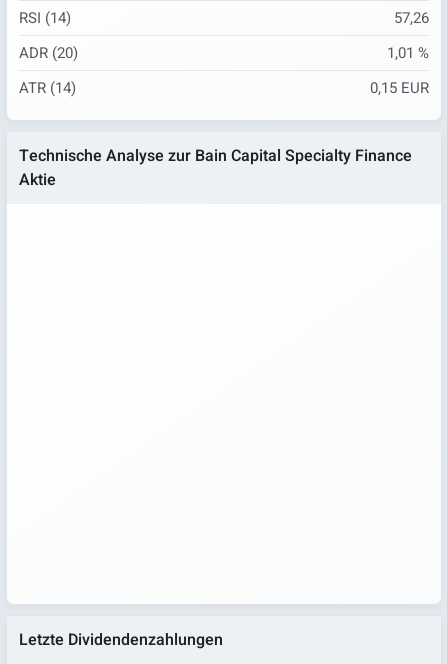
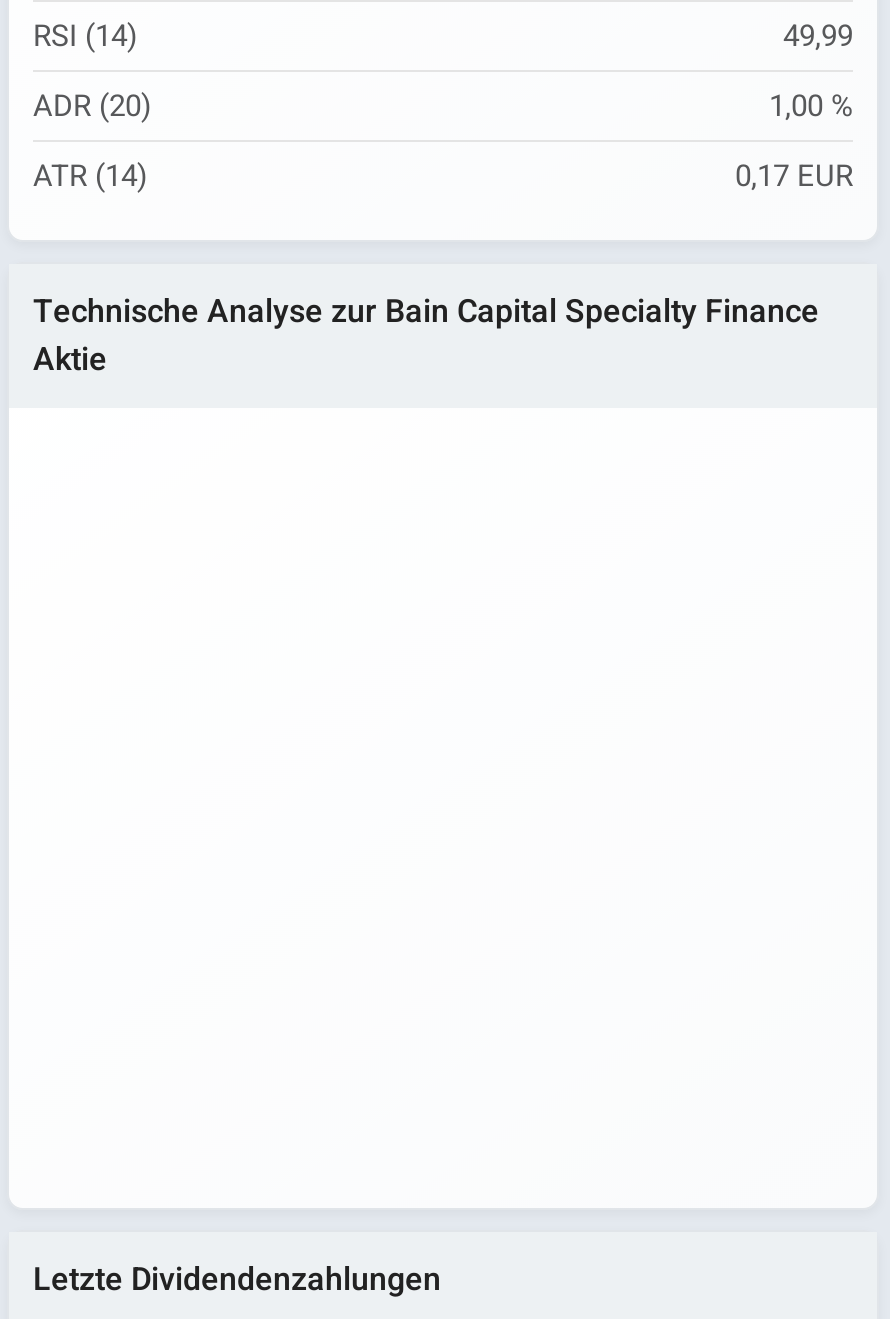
[394,7,429,29] 57,26 -> [783,15,853,59] 49,99
[387,42,429,64] 1,01 % -> [769,85,853,129] 1,00 %
[370,77,429,99] 0,15 EUR -> [735,155,853,199] 0,17 EUR

